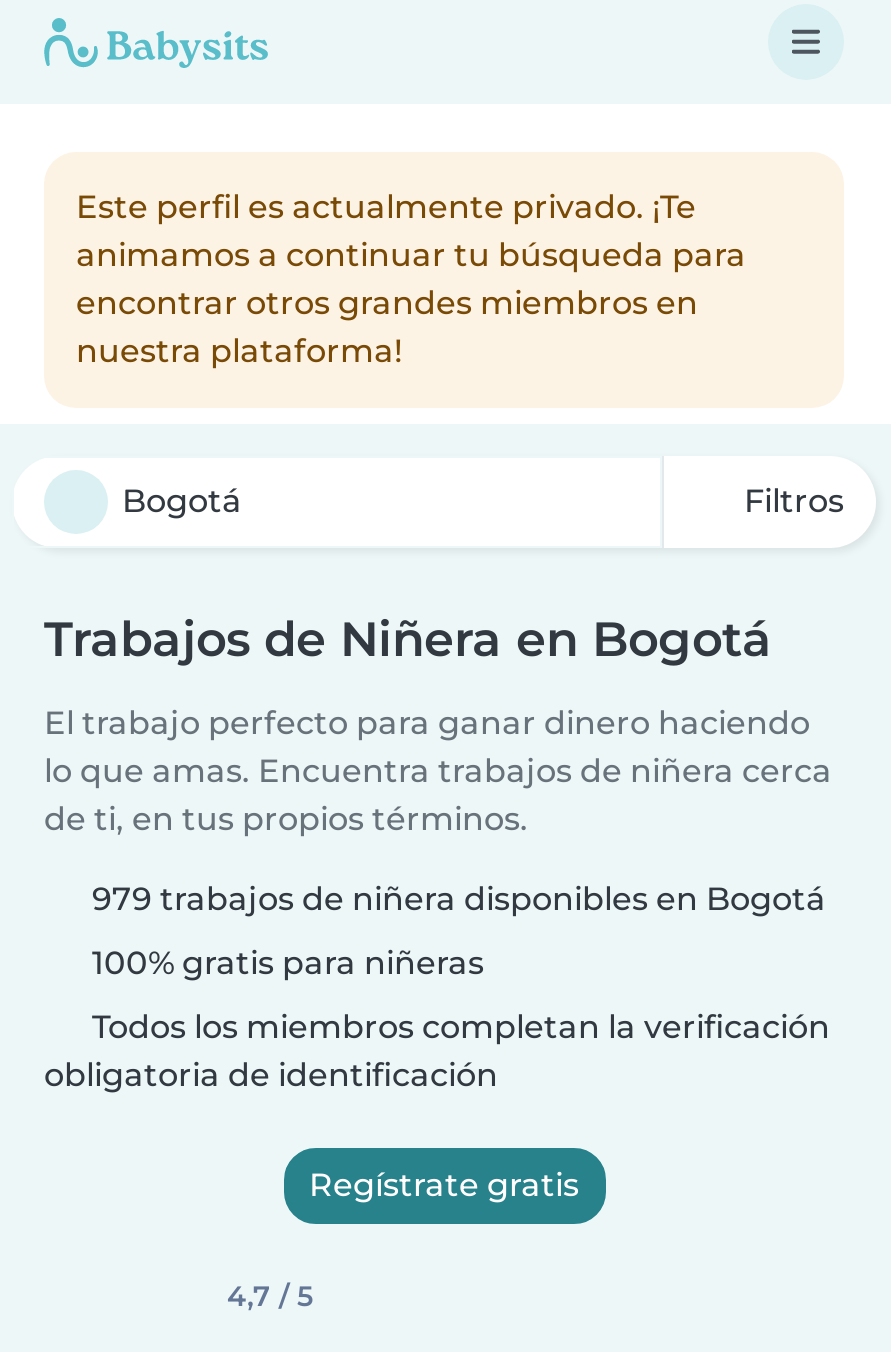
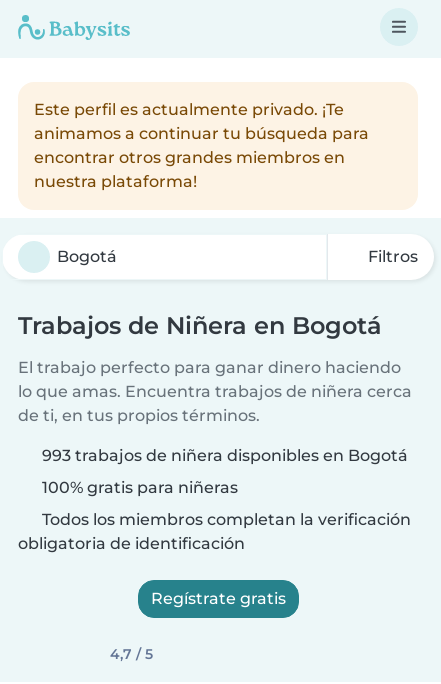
[92,880,826,918] 979 trabajos de niñera disponibles en Bogotá -> [42,446,408,465] 993 trabajos de niñera disponibles en Bogotá

